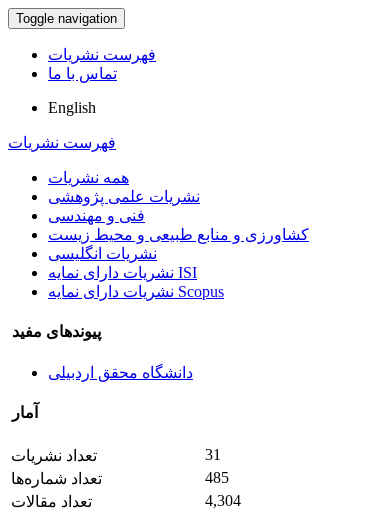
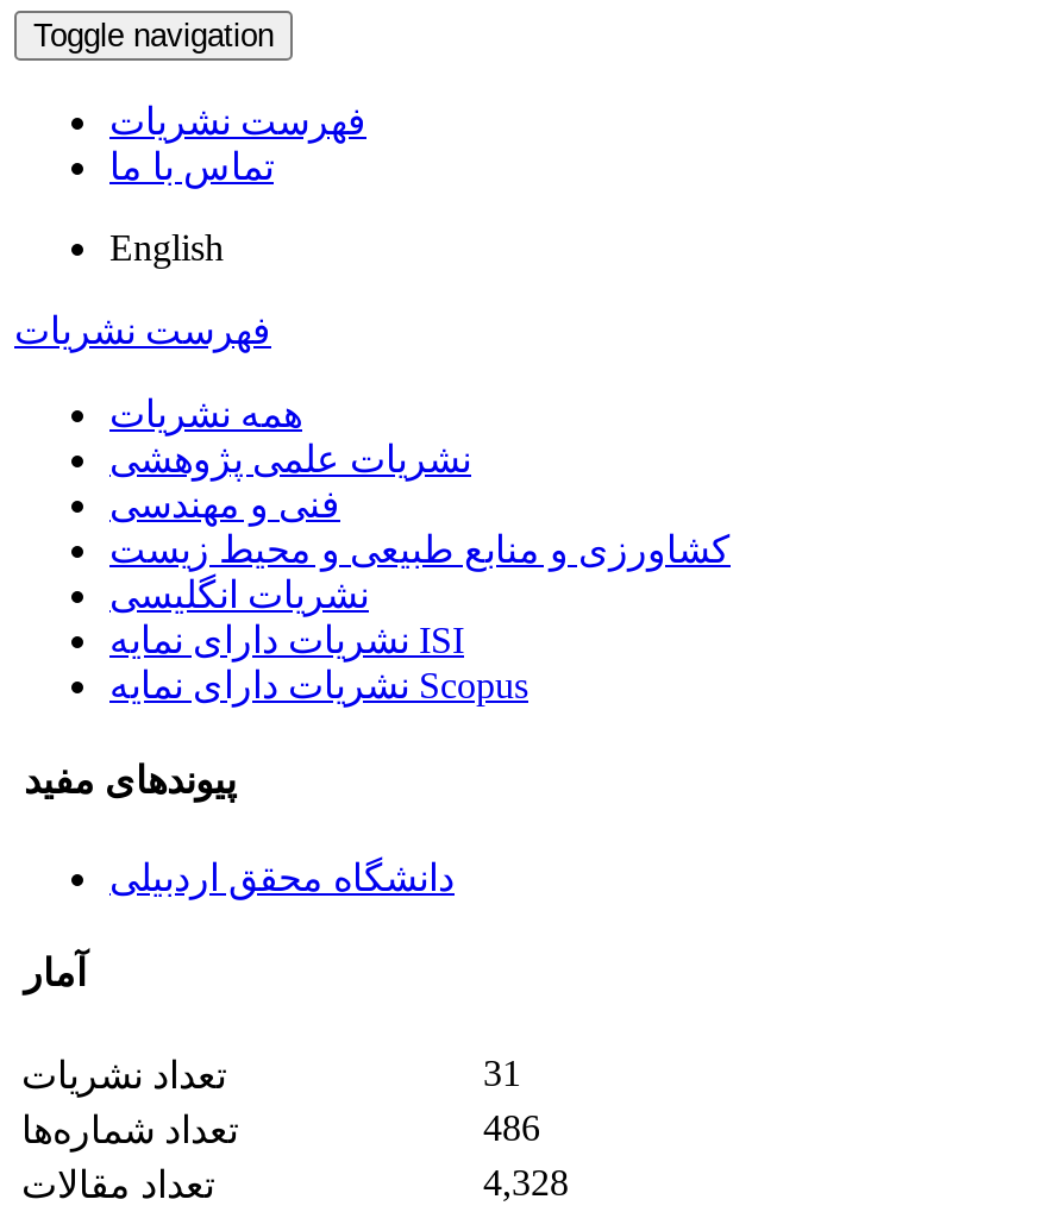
[205,469,229,486] 485 -> [483,1108,540,1148] 486
[205,492,241,509] 4,304 -> [483,1162,569,1203] 4,328

